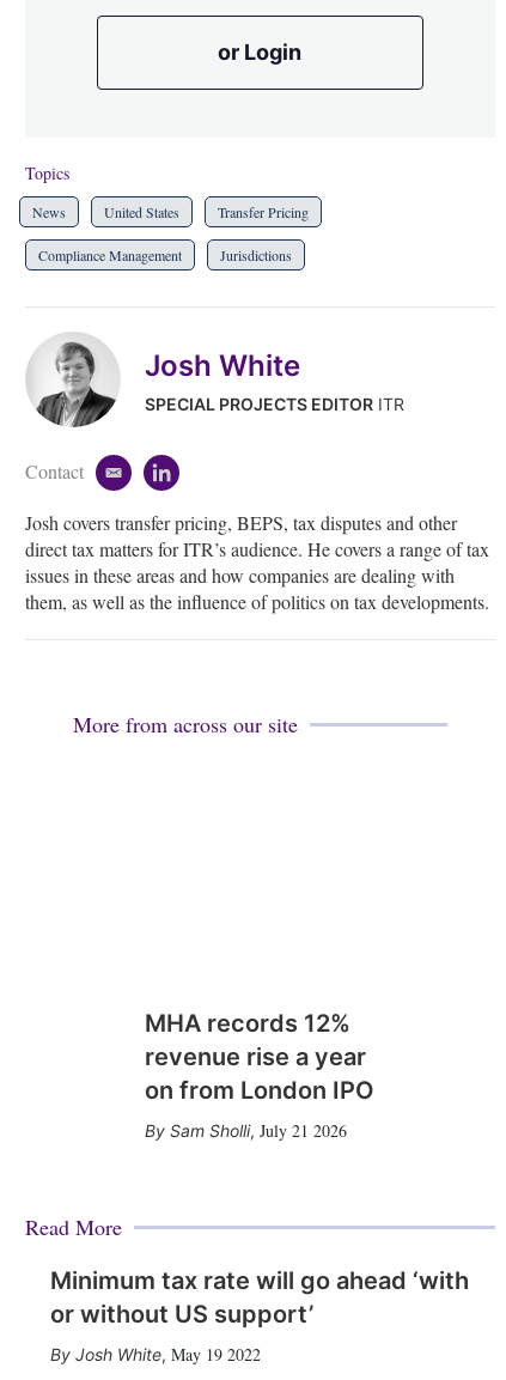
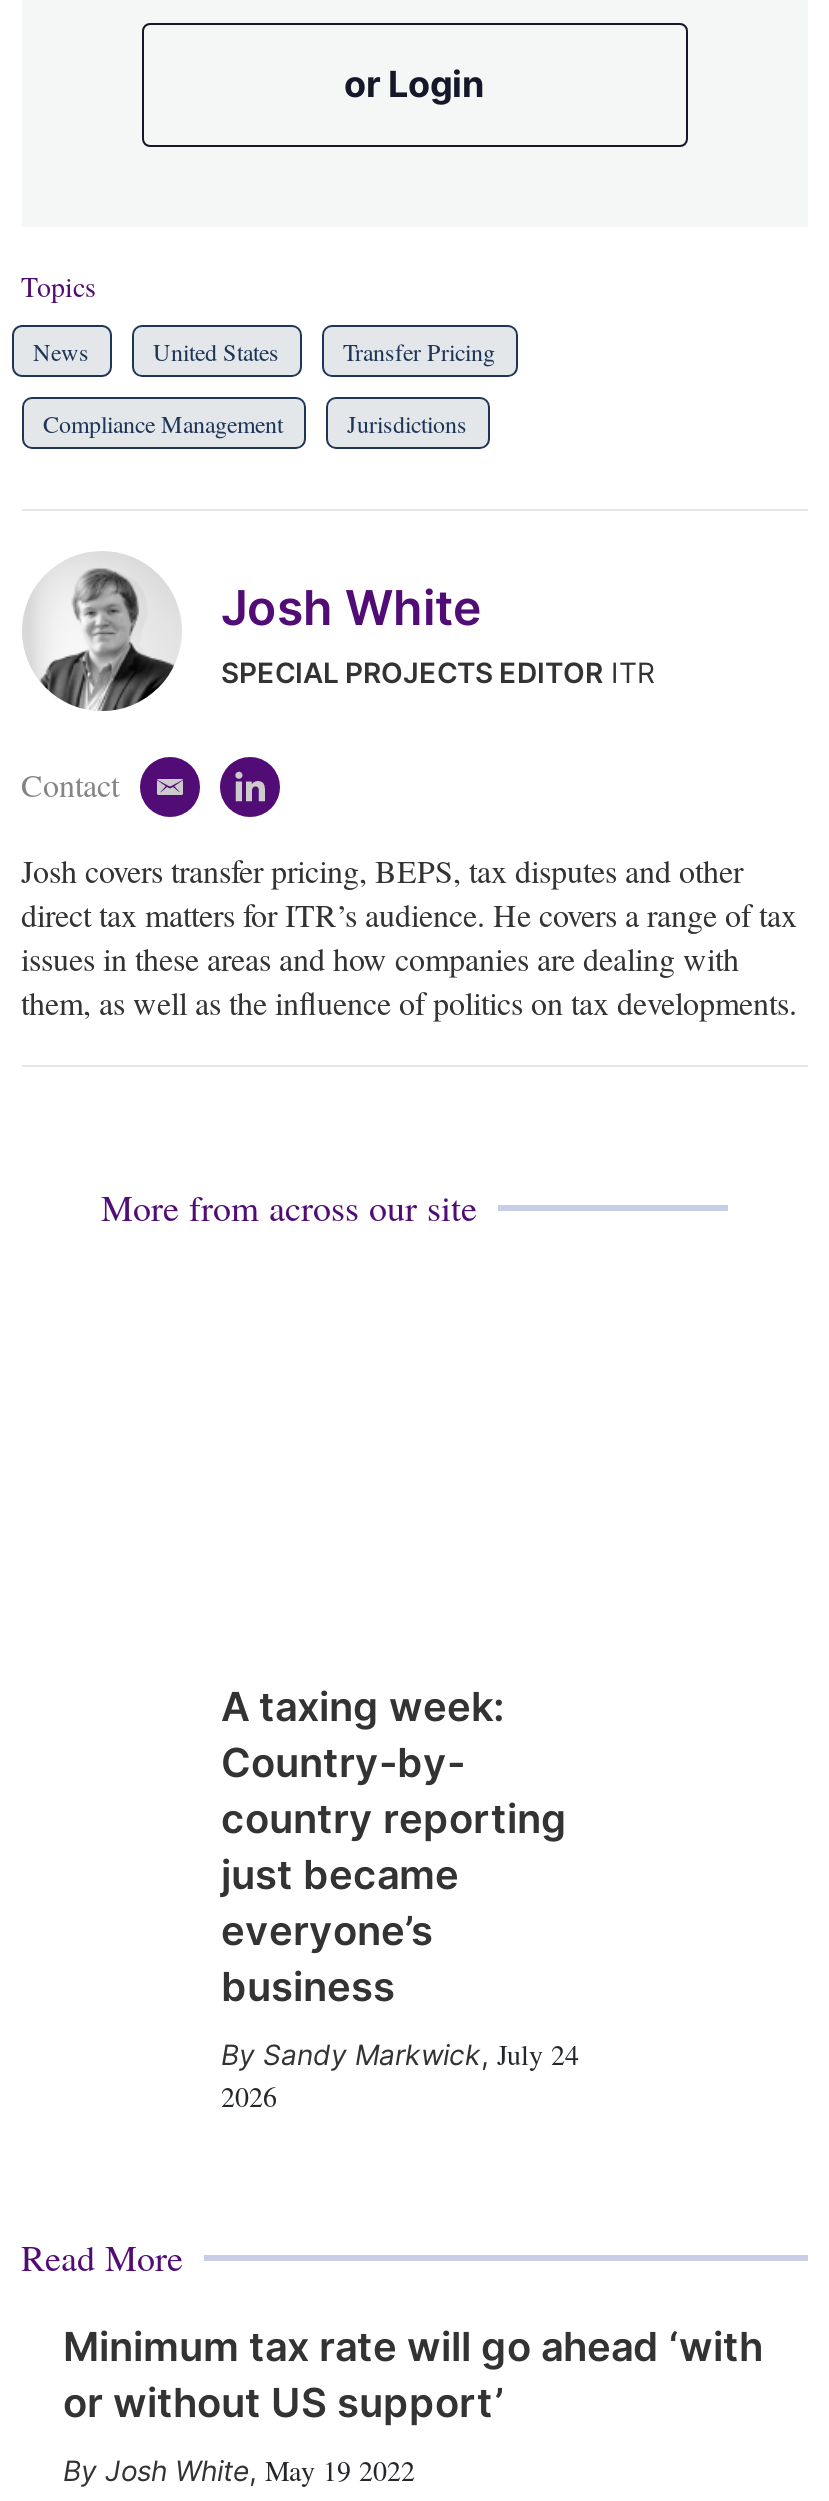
[144,1008,374,1104] MHA records 12% | revenue rise a year | on from London IPO -> [221,1682,567,2010] A taxing week: | Country-by- | country reporting | just became | everyone’s | business
[169,1119,346,1141] Sam Sholli, July 21 2026 -> [221,2034,579,2114] Sandy Markwick, July 24 | 2026

